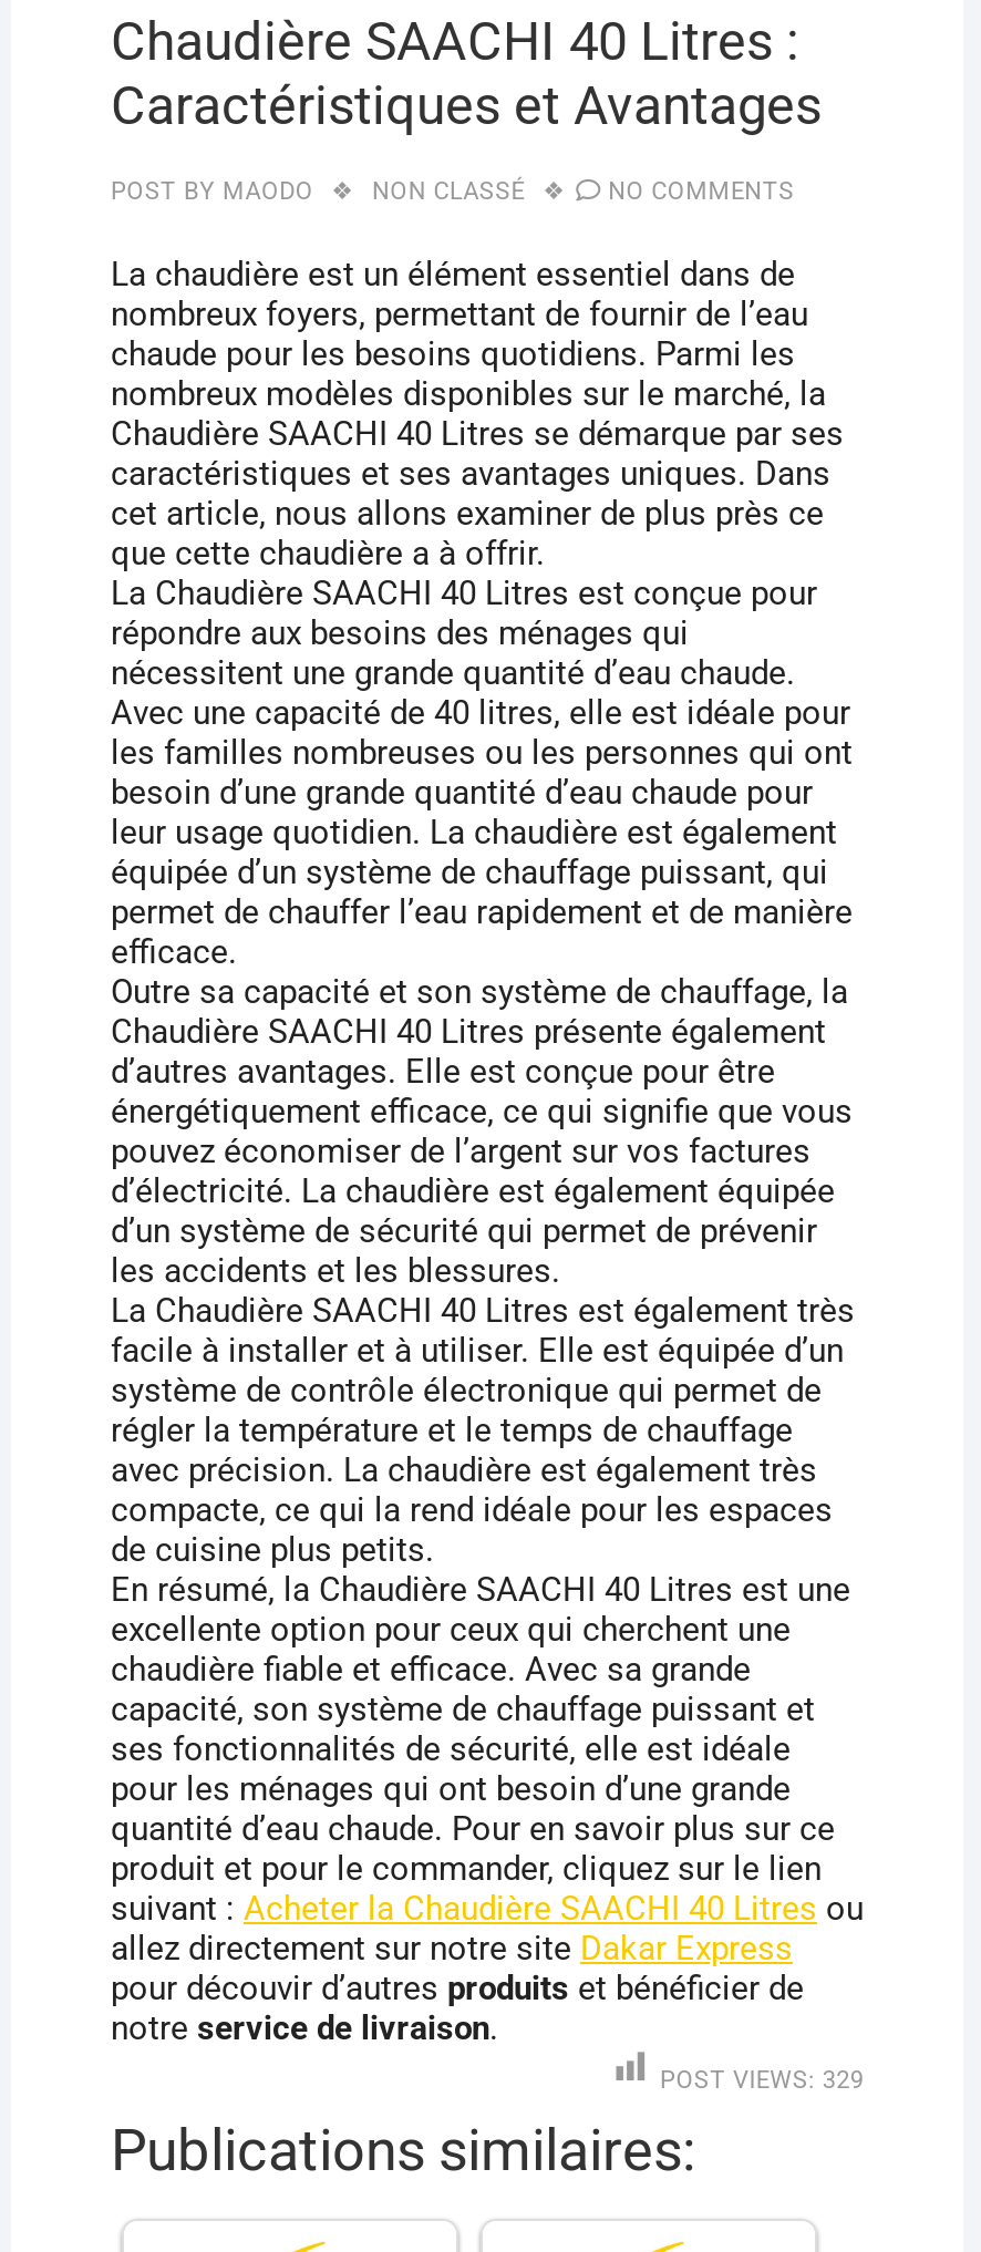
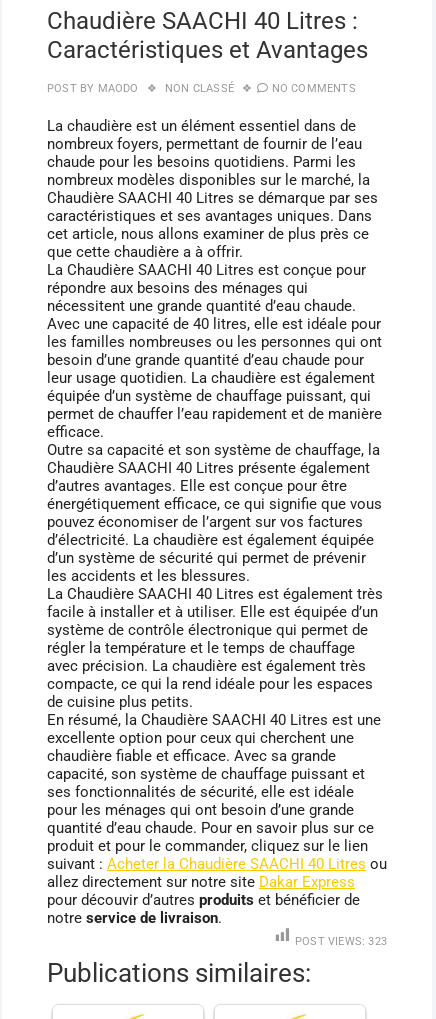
[660,2065,864,2094] POST VIEWS: 329 -> [295,934,387,947] POST VIEWS: 323

